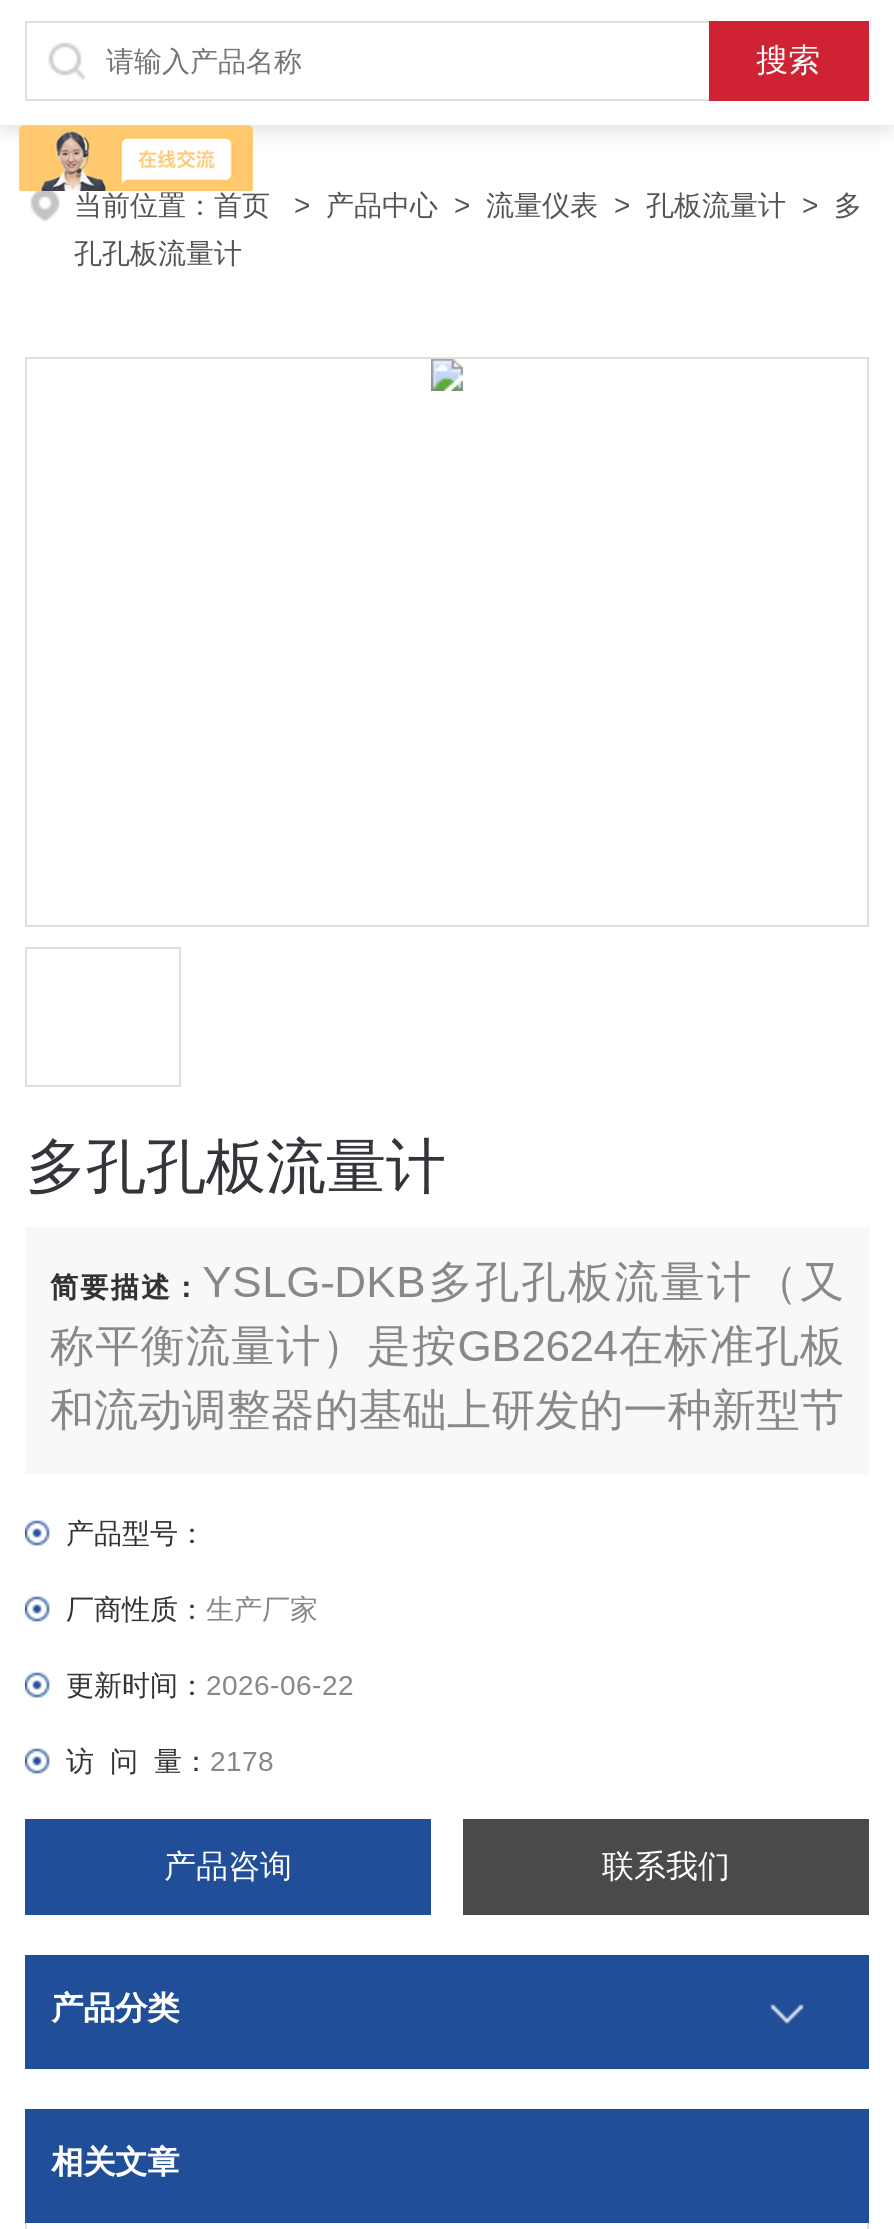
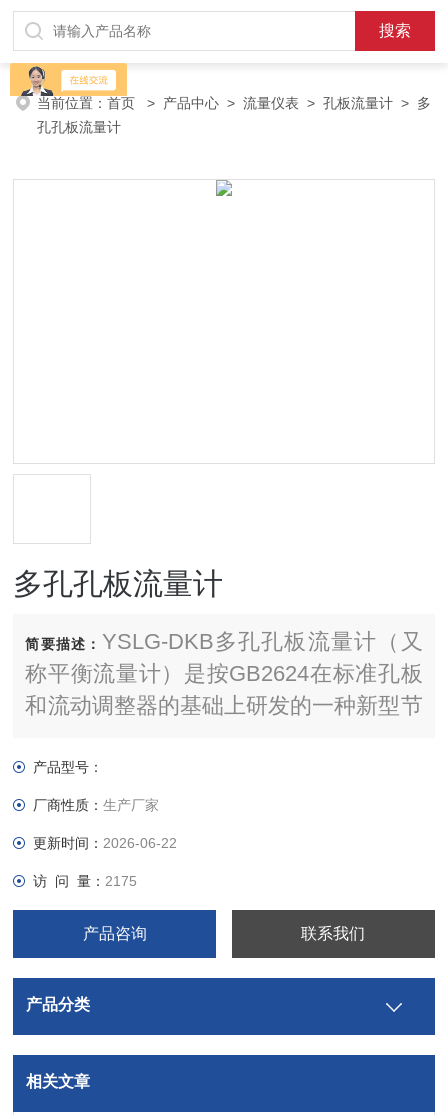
[66,1745,274,1777] 访 问 量：2178 -> [33,873,137,889] 访 问 量：2175

